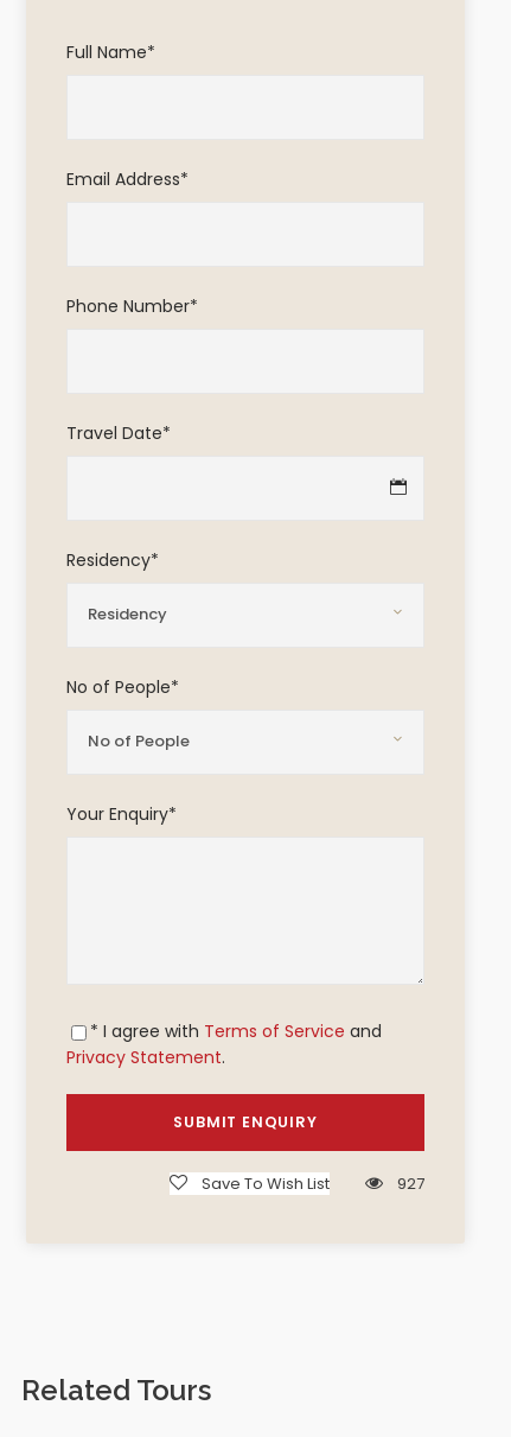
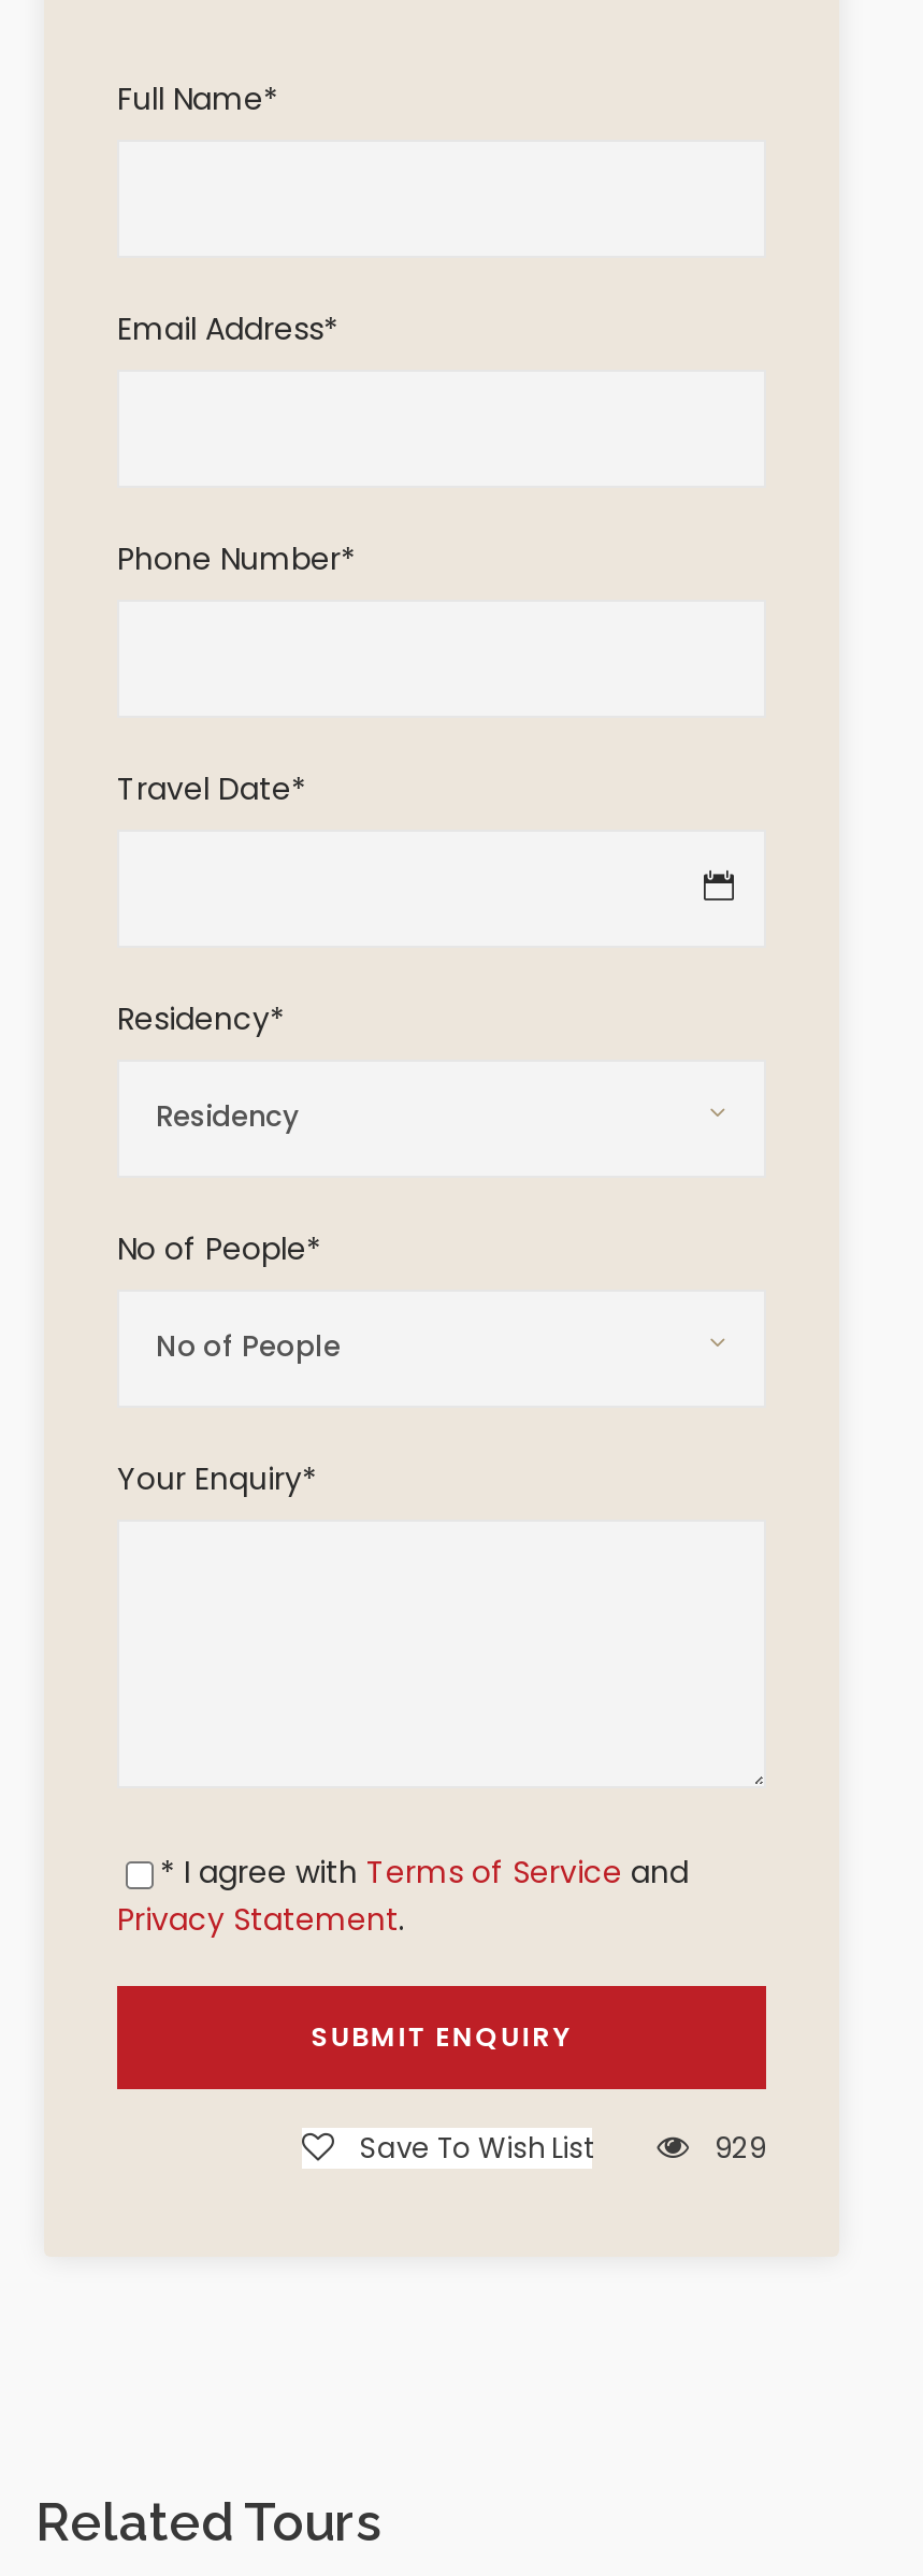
[397,1172,424,1195] 927 -> [715,2128,766,2169] 929

